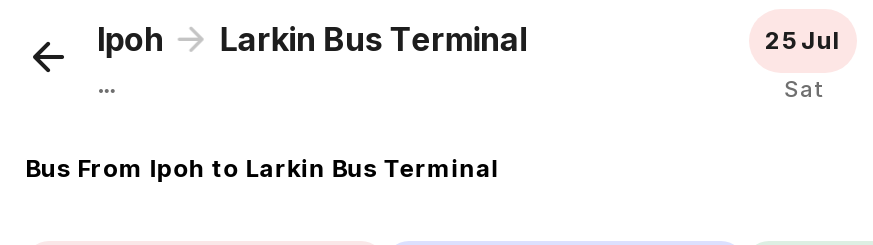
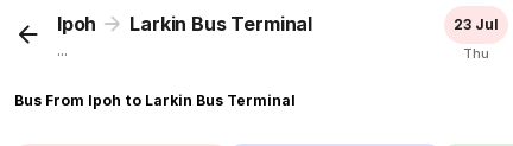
[765,25,841,55] 25 Jul -> [454,15,499,33] 23 Jul
[784,75,822,103] Sat -> [463,45,489,62] Thu

